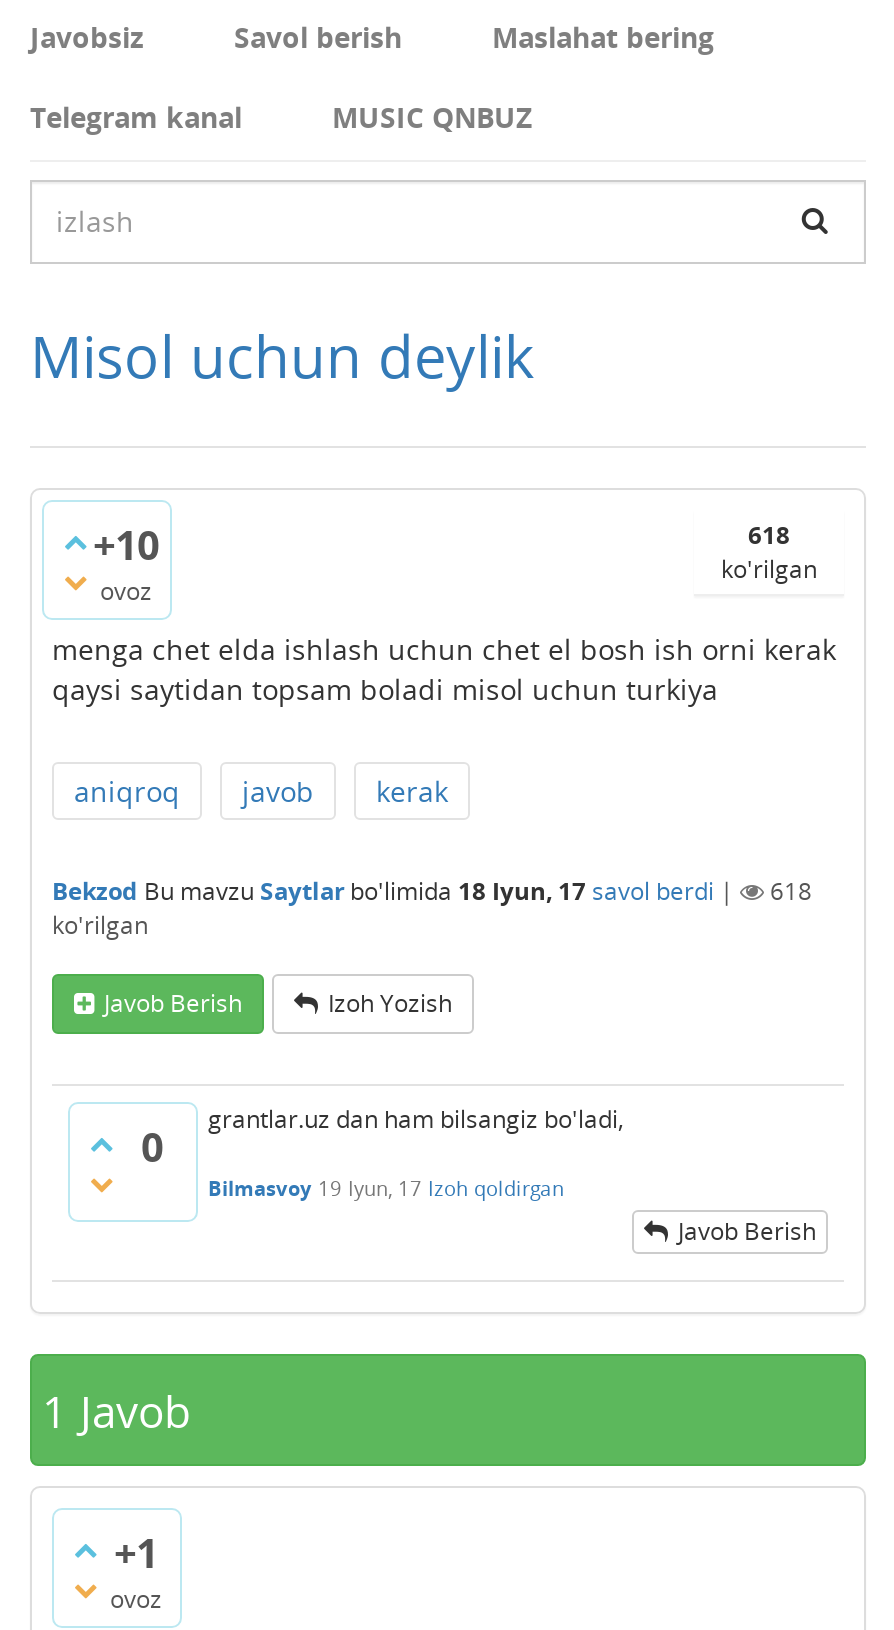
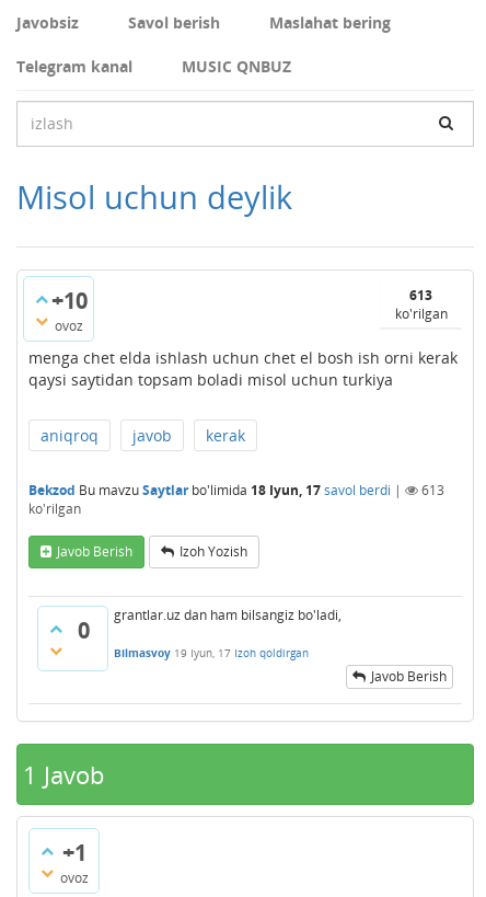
[748,517,790,551] 618 -> [409,285,432,304] 613
[770,873,812,907] 618 -> [421,480,444,499] 613

